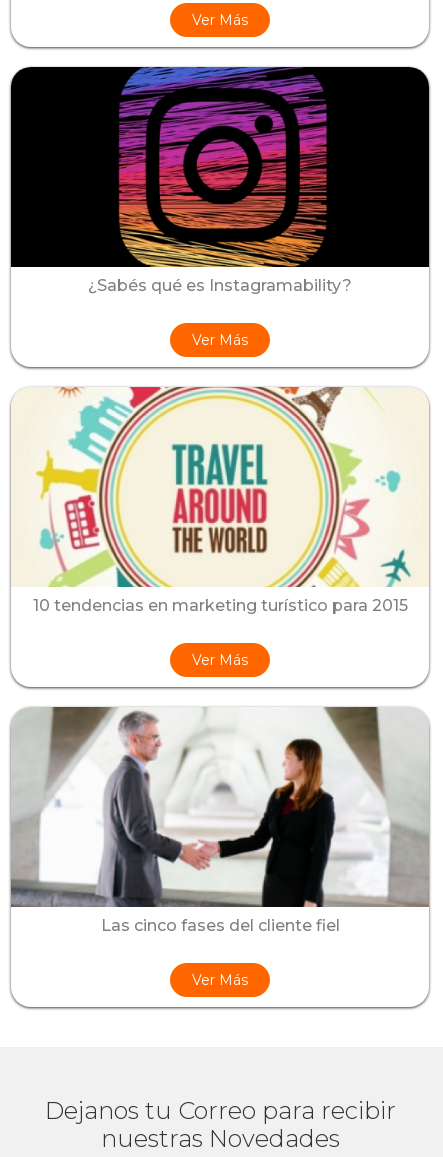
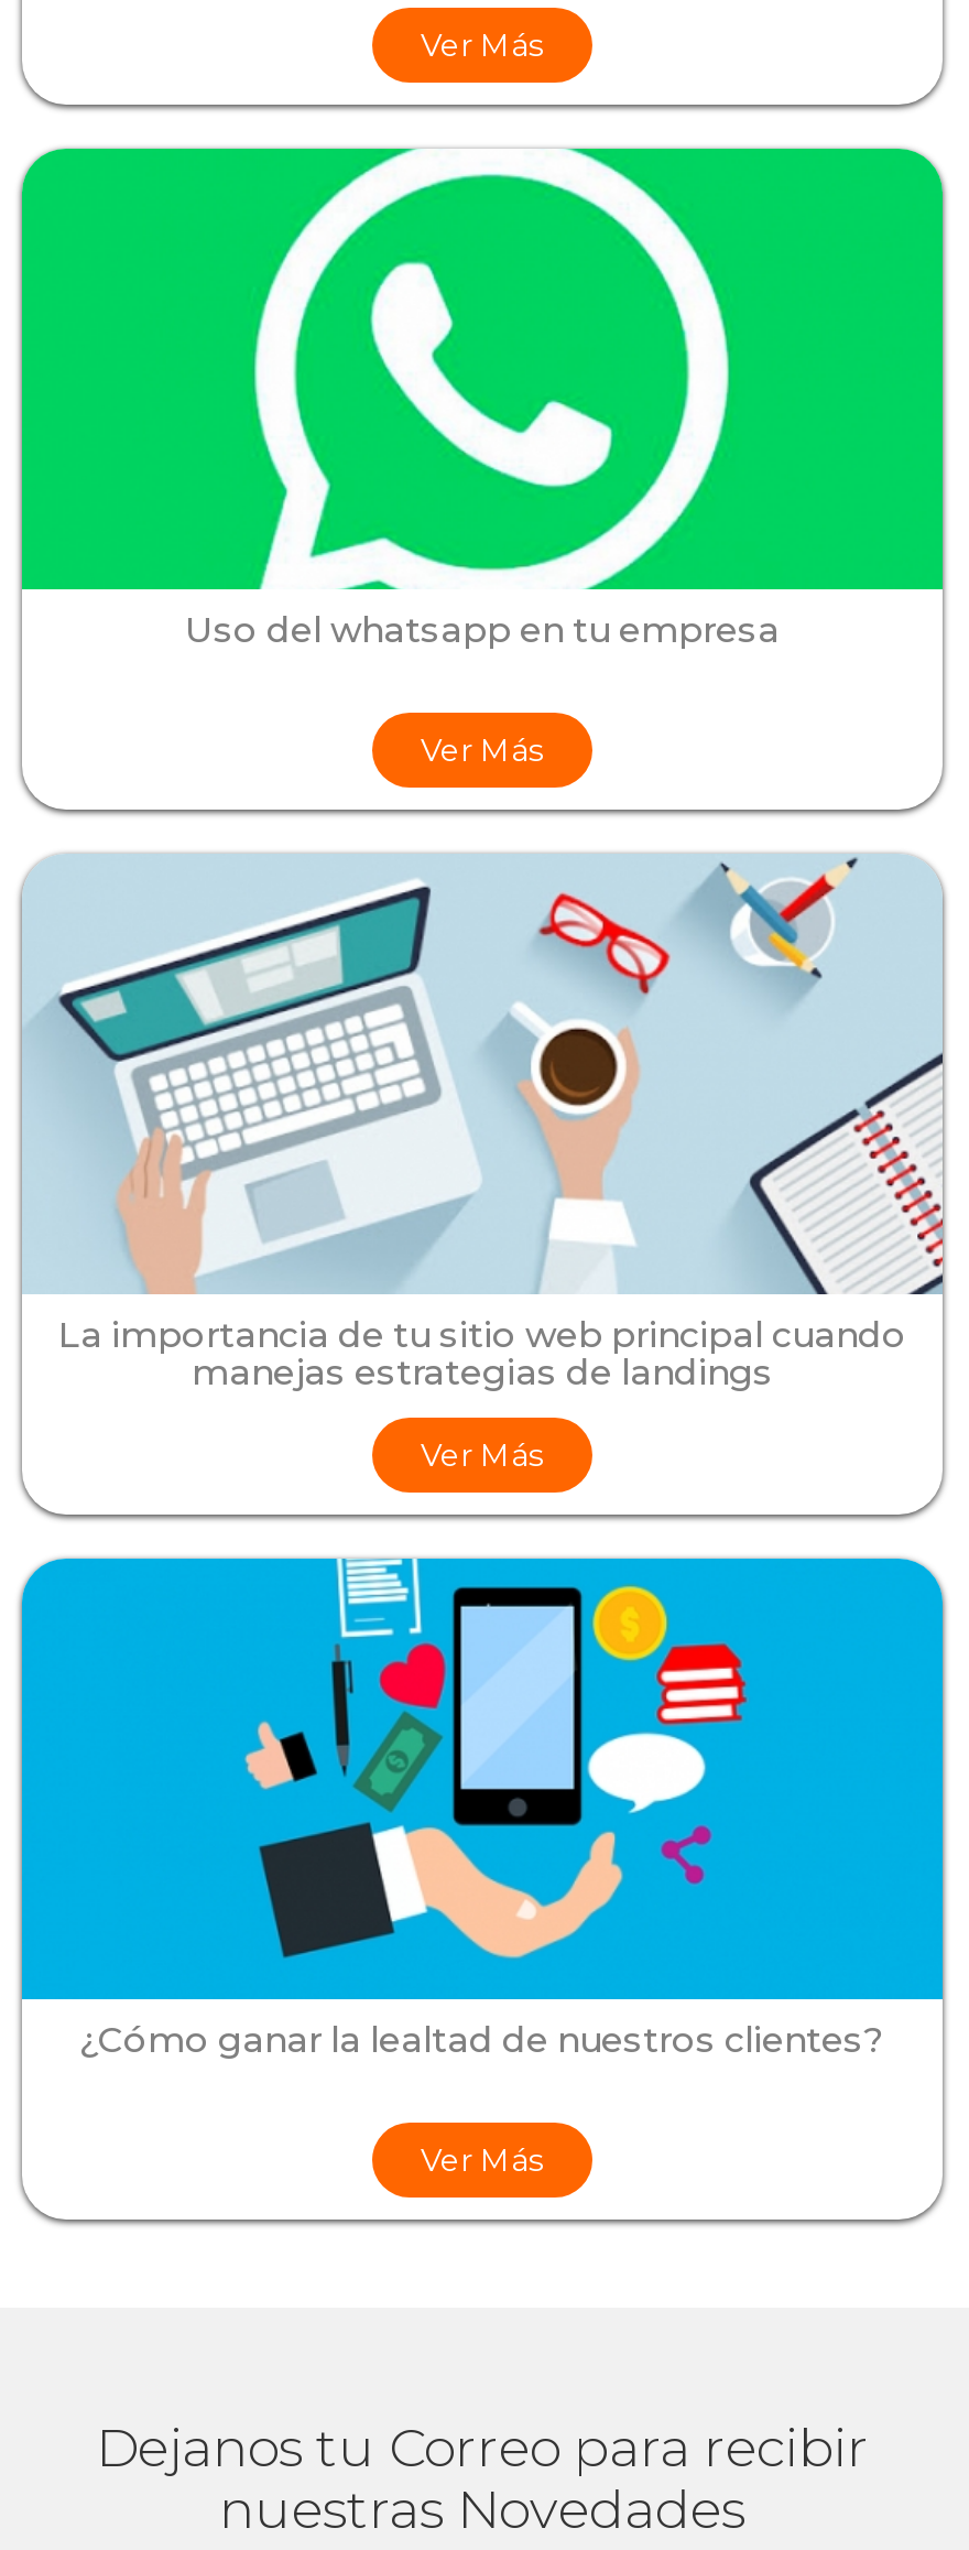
[10,66,430,295] [image] | ¿Sabés qué es Instagramability? -> [20,147,945,650] [image] | Uso del whatsapp en tu empresa
[11,386,429,615] [image] | 10 tendencias en marketing turístico para 2015 -> [22,854,945,1393] [image] | La importancia de tu sitio web principal cuando | manejas estrategias de landings
[10,706,430,935] [image] | Las cinco fases del cliente fiel -> [20,1556,945,2060] [image] | ¿Cómo ganar la lealtad de nuestros clientes?

